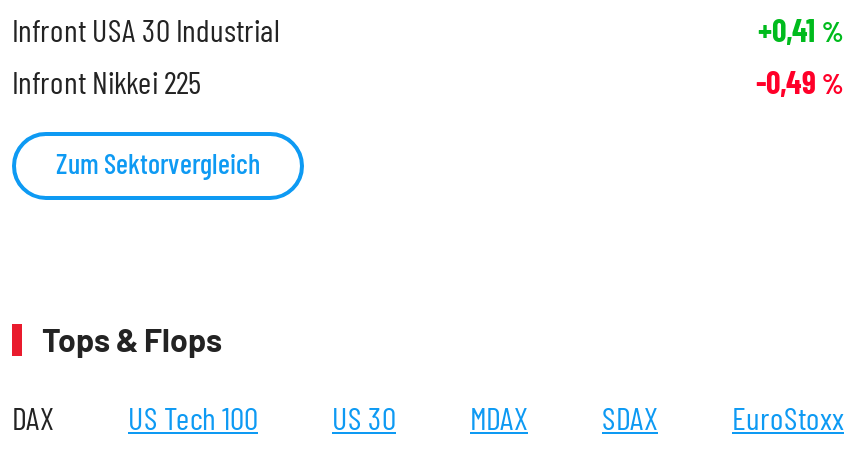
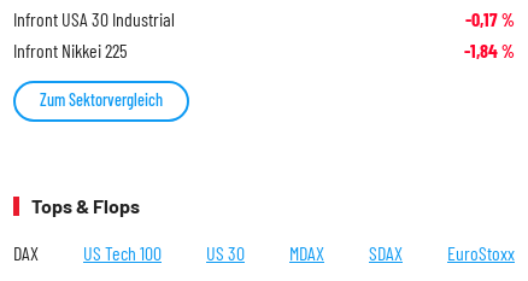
[758,9,844,47] +0,41% -> [465,7,515,30] -0,17%
[756,61,844,99] -0,49% -> [464,38,515,61] -1,84%

